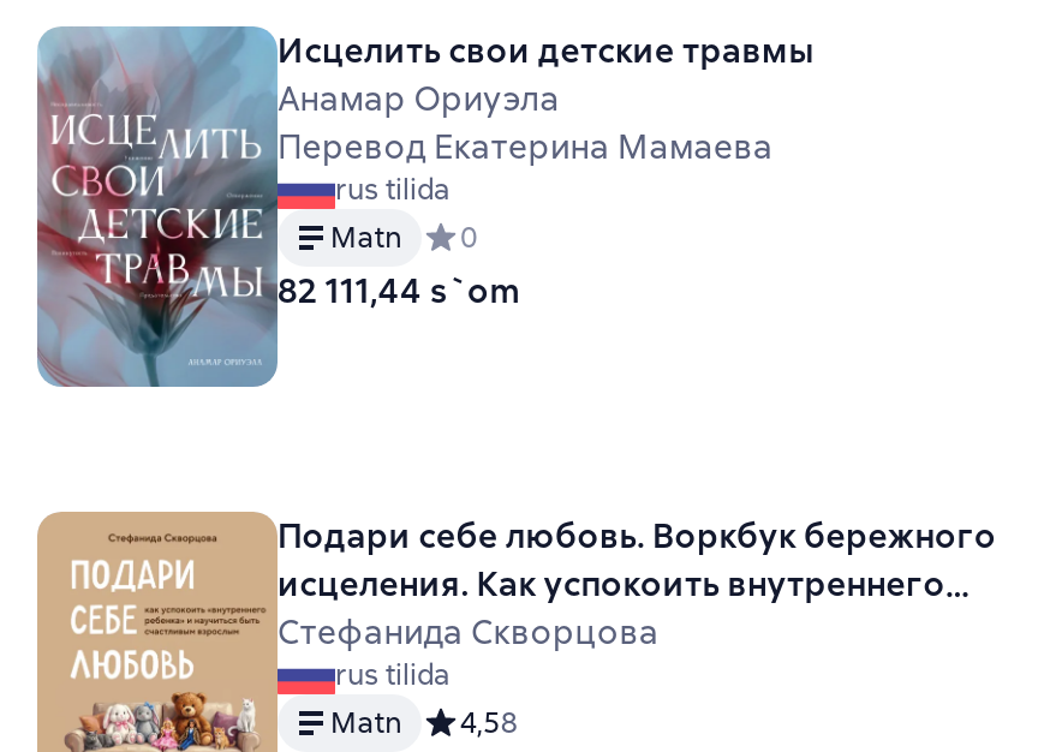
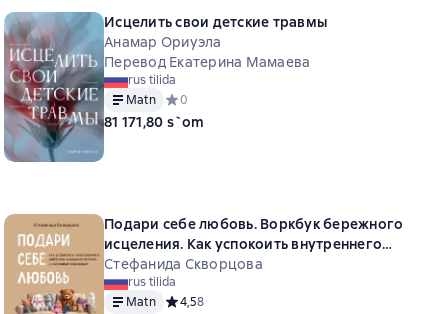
[278,269,521,312] 82 111,44 s`om -> [104,113,204,131] 81 171,80 s`om

